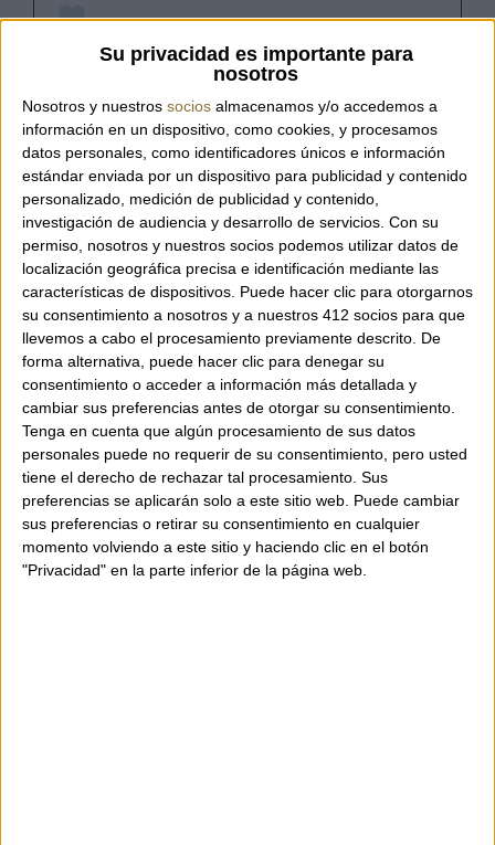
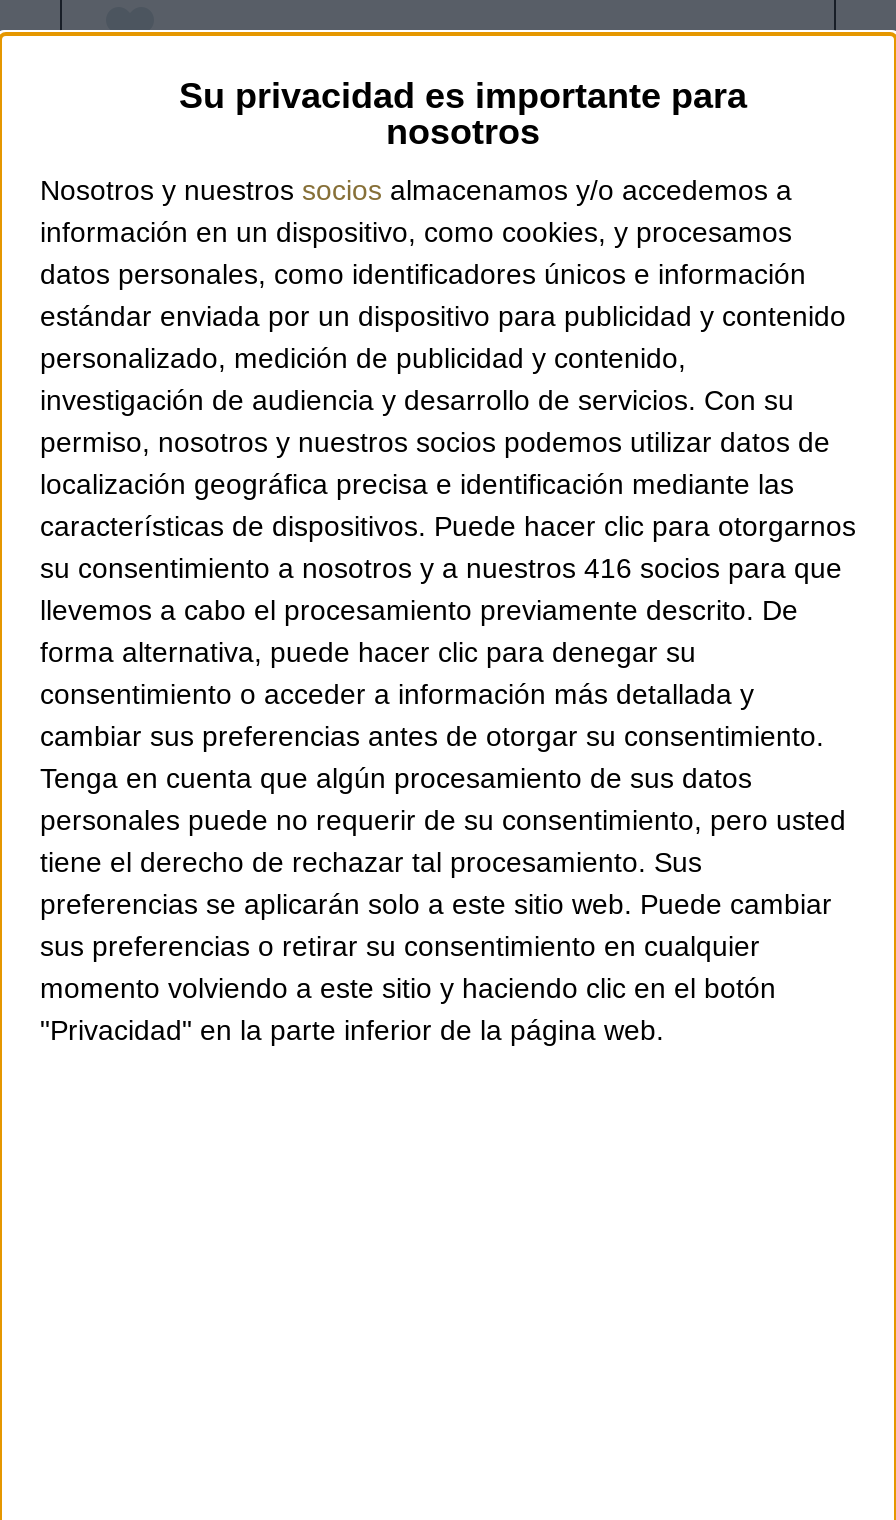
[22,306,465,324] su consentimiento a nosotros y a nuestros 412 socios para que -> [40,553,842,585] su consentimiento a nosotros y a nuestros 416 socios para que

